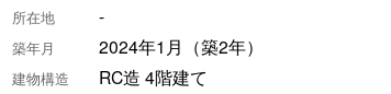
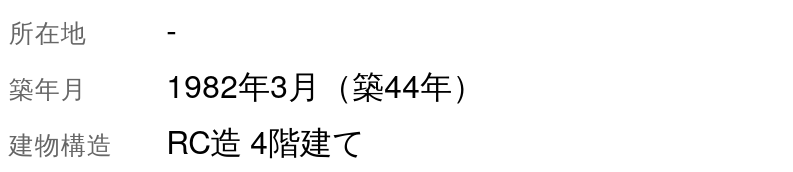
[99,34,264,58] 2024年1月（築2年） -> [166,63,484,107] 1982年3月（築44年）

